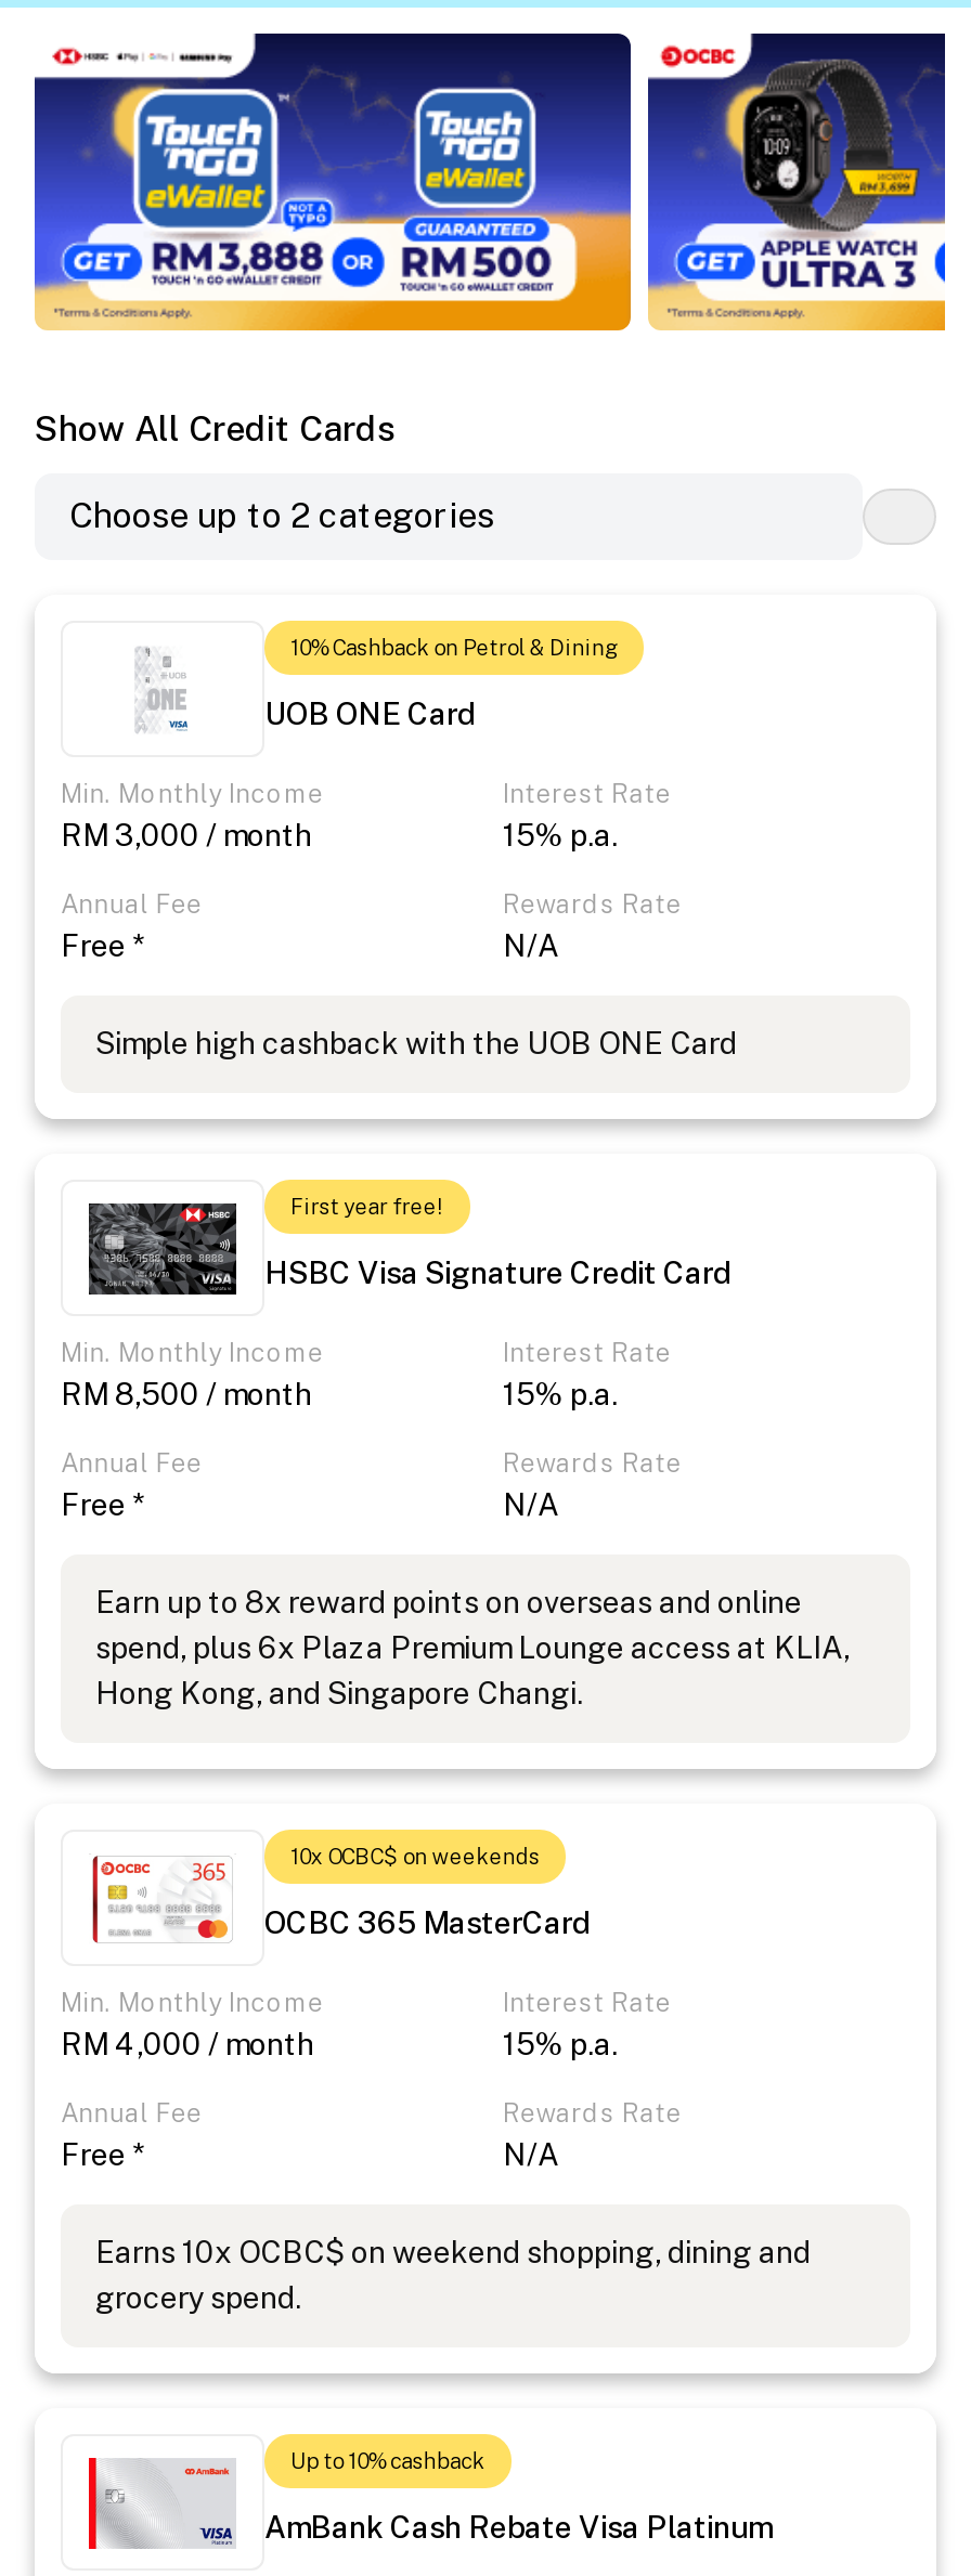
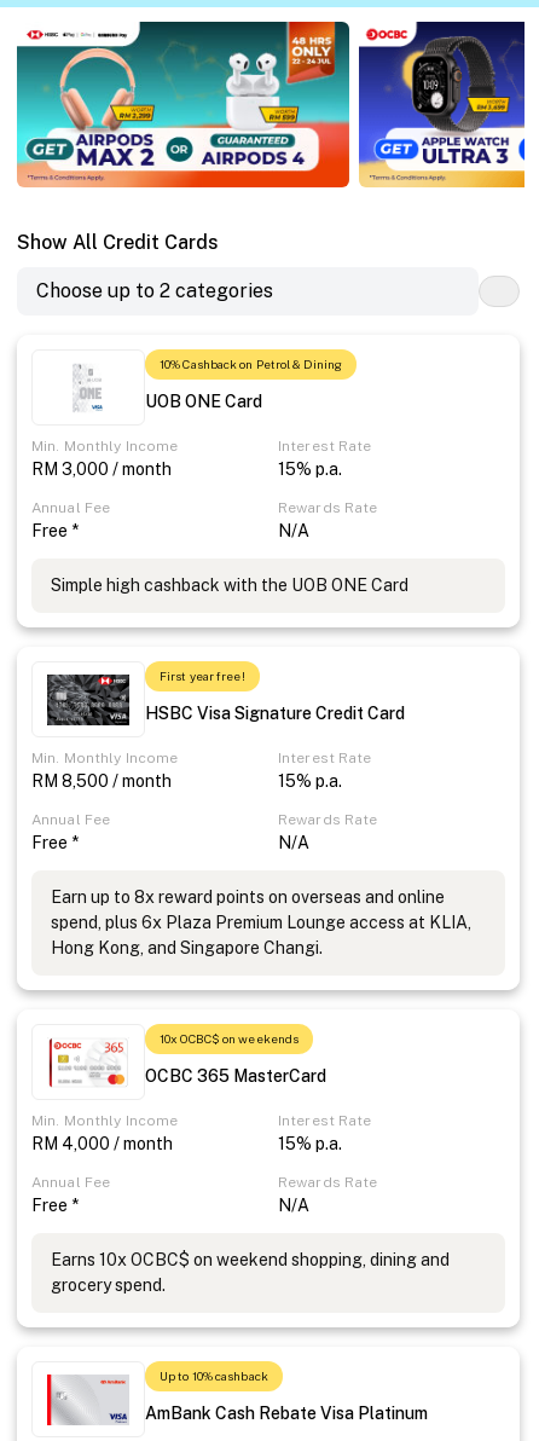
[33,83,633,330] [image] -> [16,50,350,187] [image]

